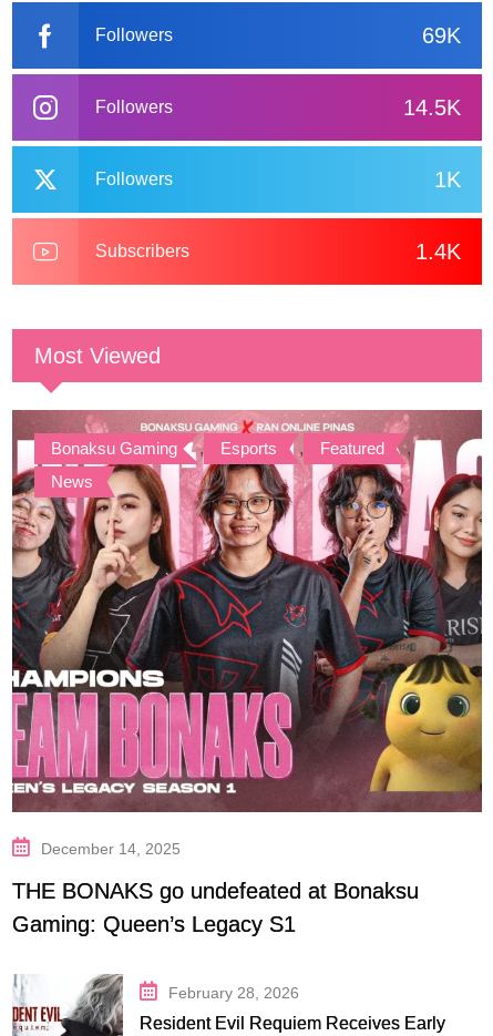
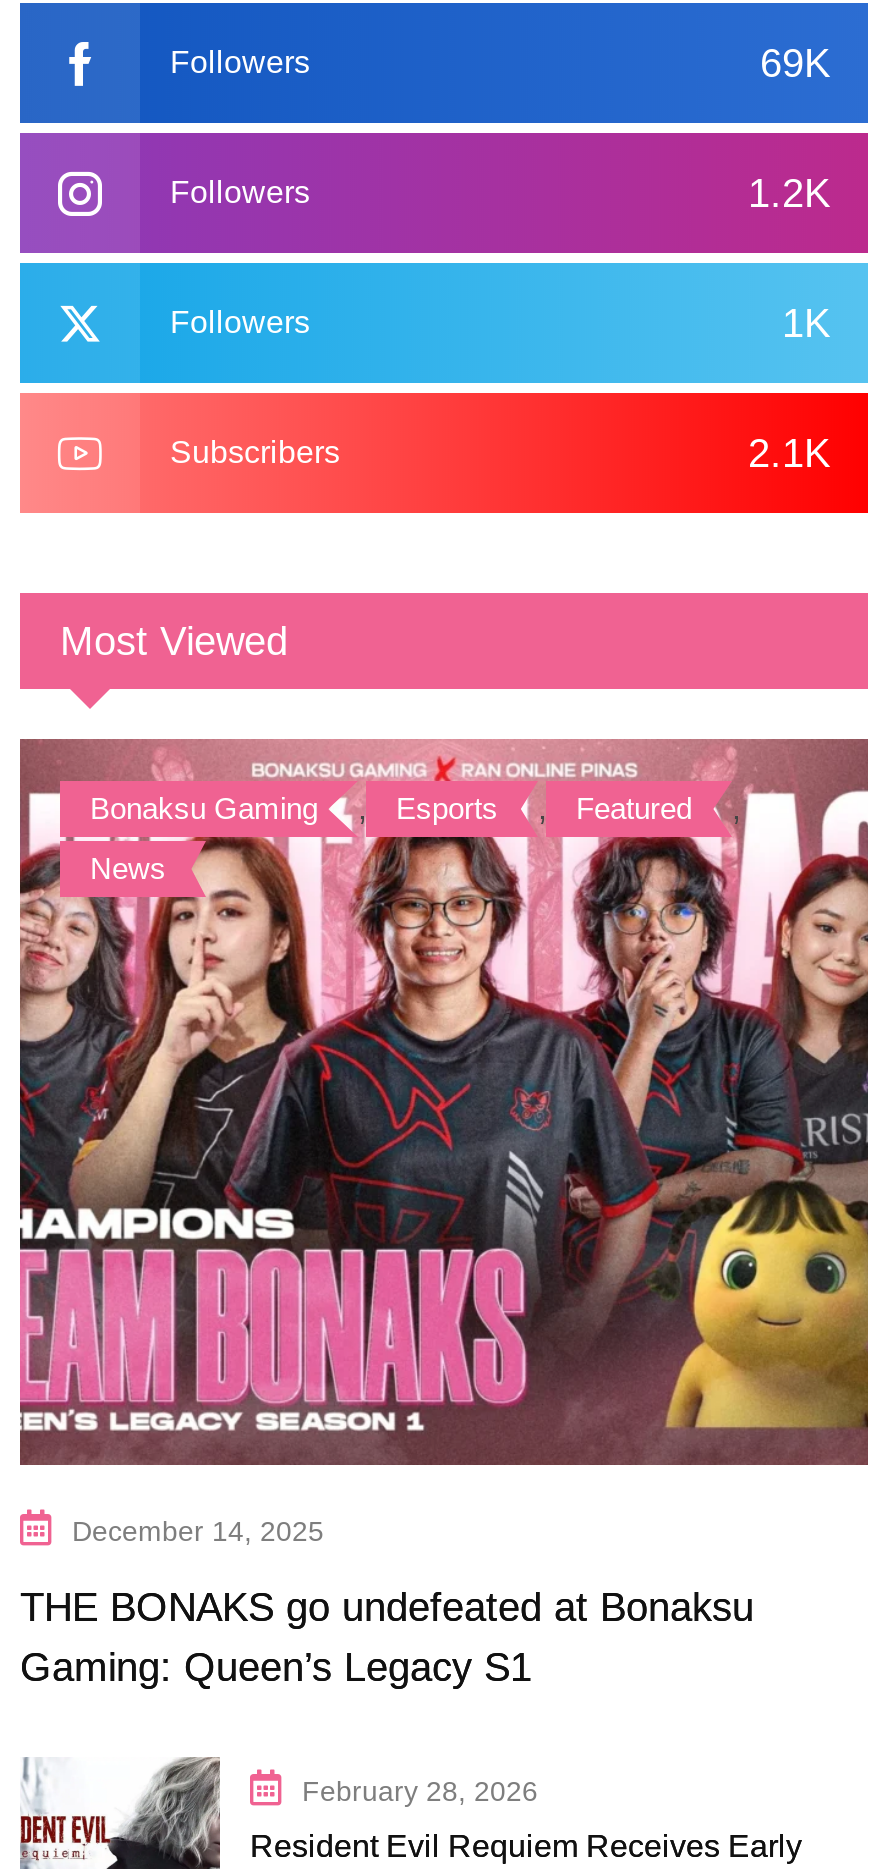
[403,95,461,120] 14.5K -> [748,171,830,215] 1.2K
[415,239,461,264] 1.4K -> [748,431,830,475] 2.1K

